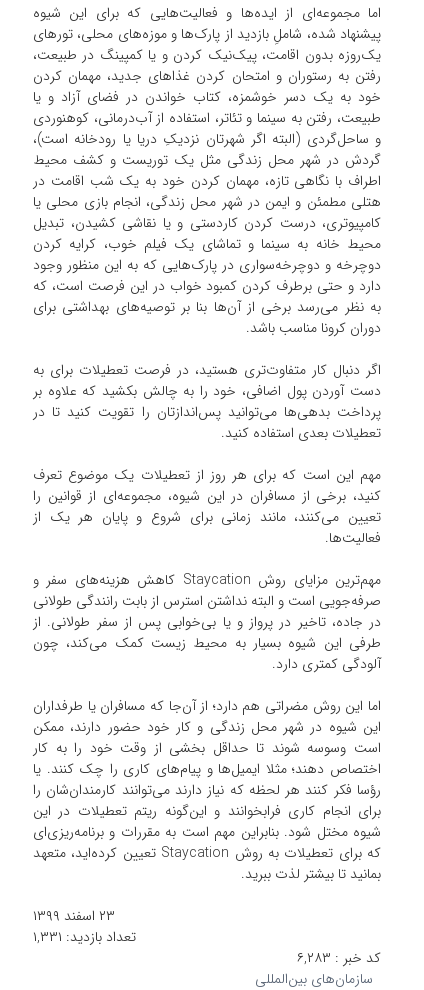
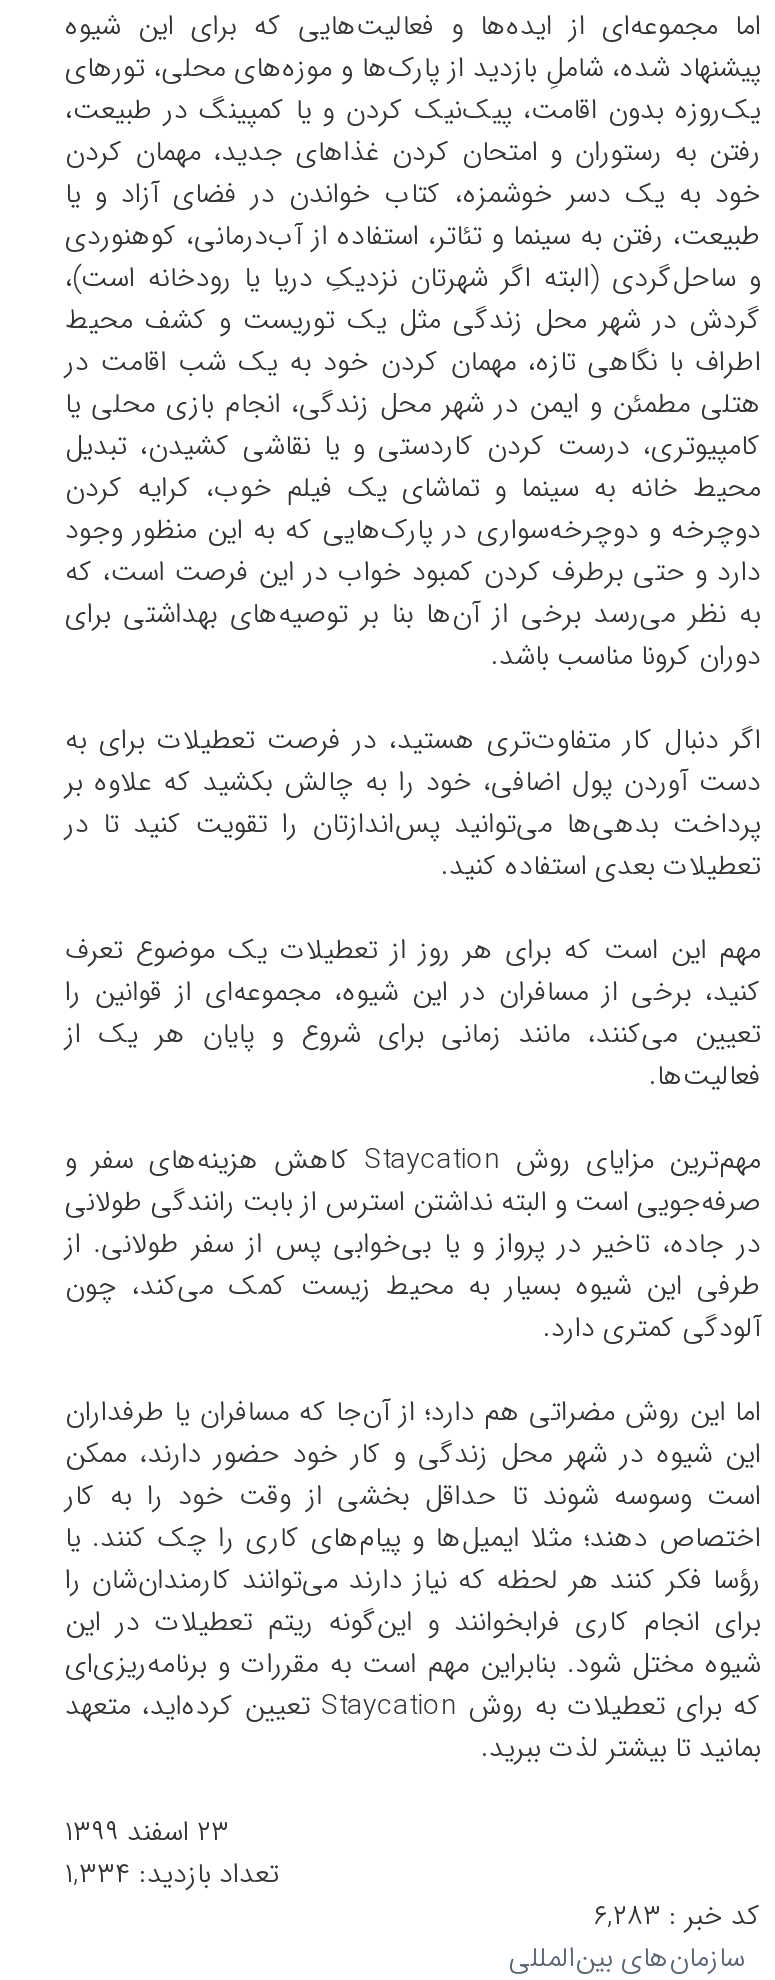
[33,926,136,948] تعداد بازدید: ۱,۳۳۱ -> [65,1851,279,1895] تعداد بازدید: ۱,۳۳۴

